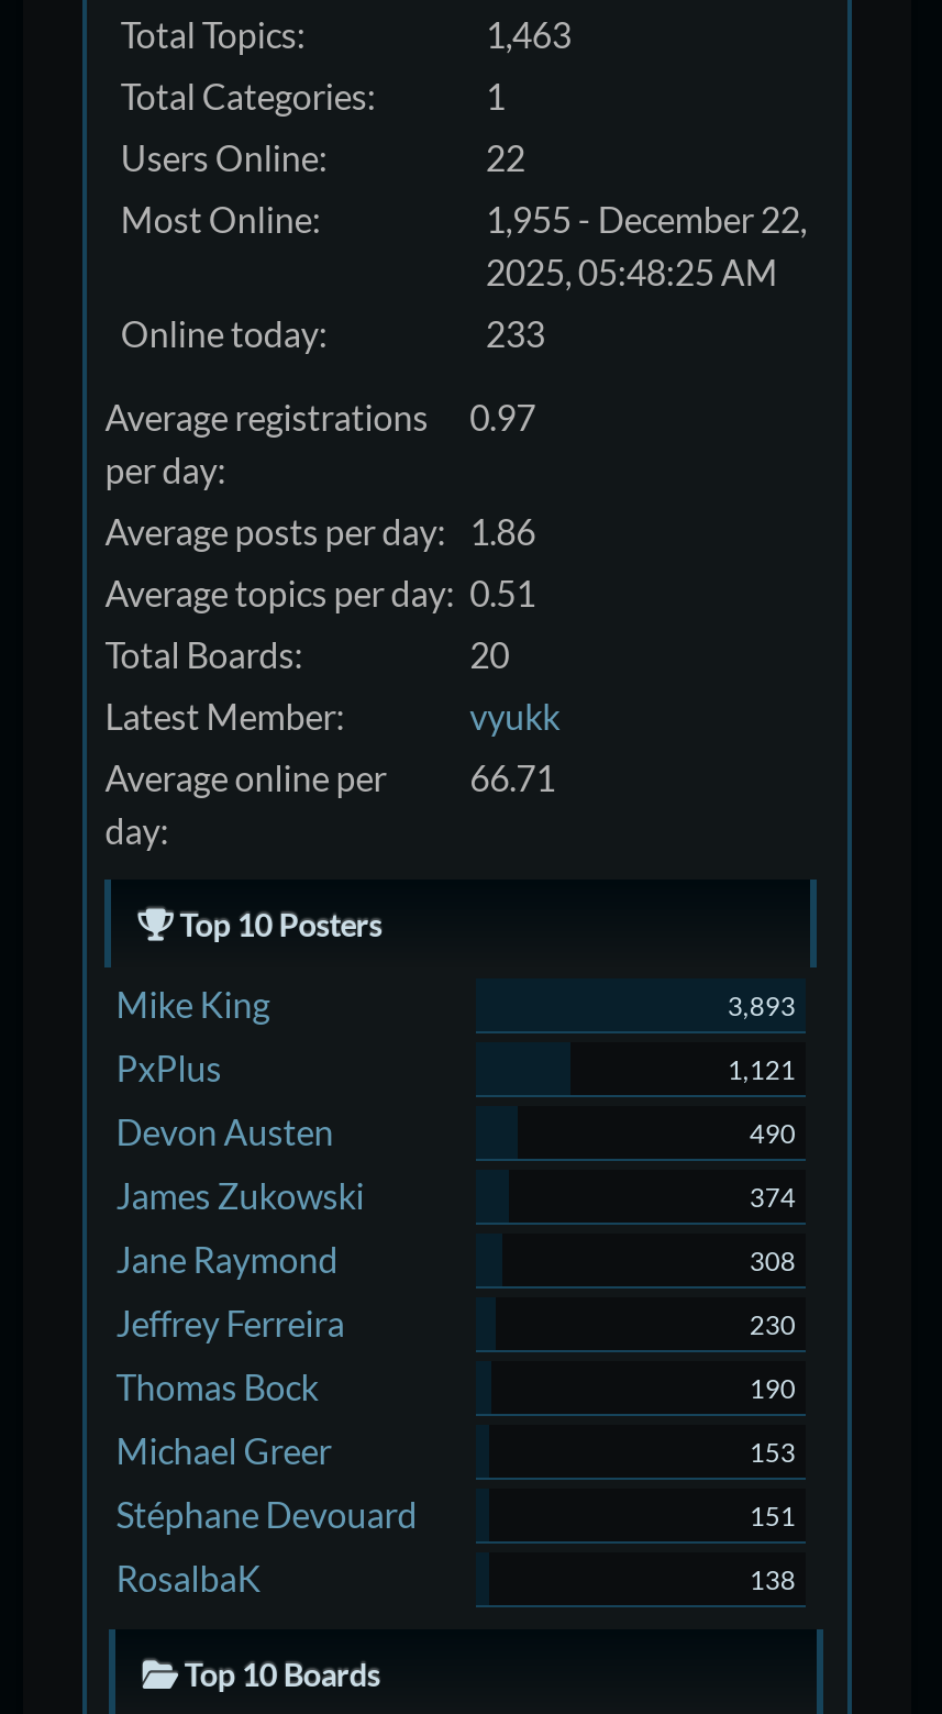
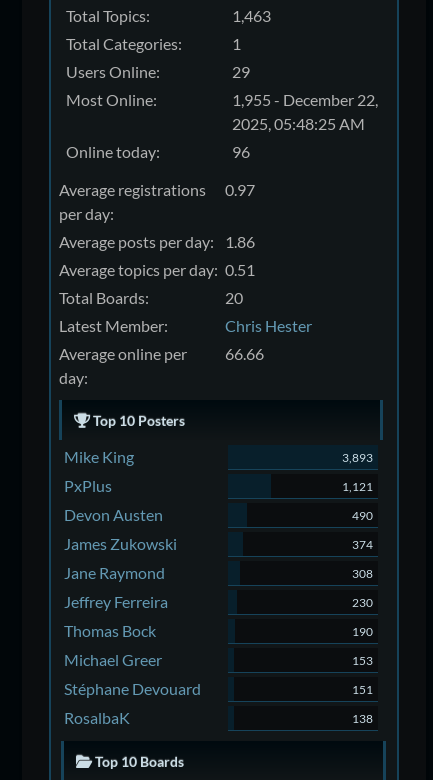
[486,136,525,178] 22 -> [232,62,250,81] 29
[486,312,545,354] 233 -> [232,142,250,161] 96
[470,695,560,737] vyukk -> [225,316,312,335] Chris Hester
[105,756,556,798] Average online per 66.71 -> [59,344,264,363] Average online per 66.66

